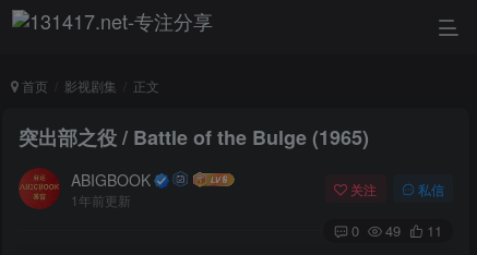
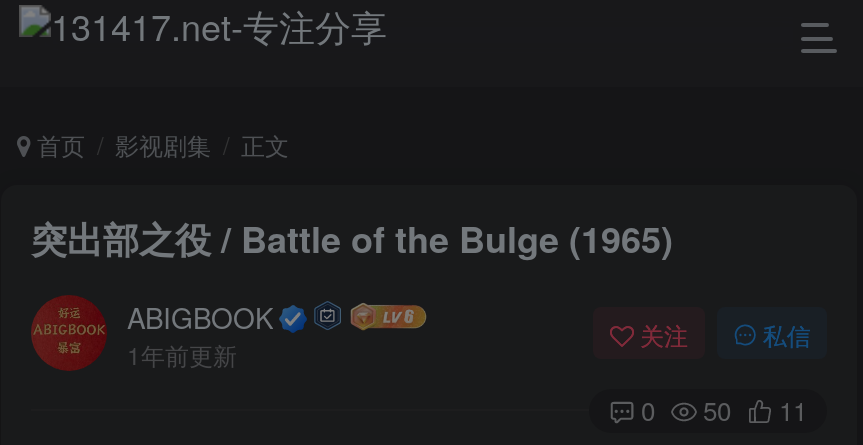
[351,220,442,241] 0 49 11 -> [641,391,807,429] 0 50 11

